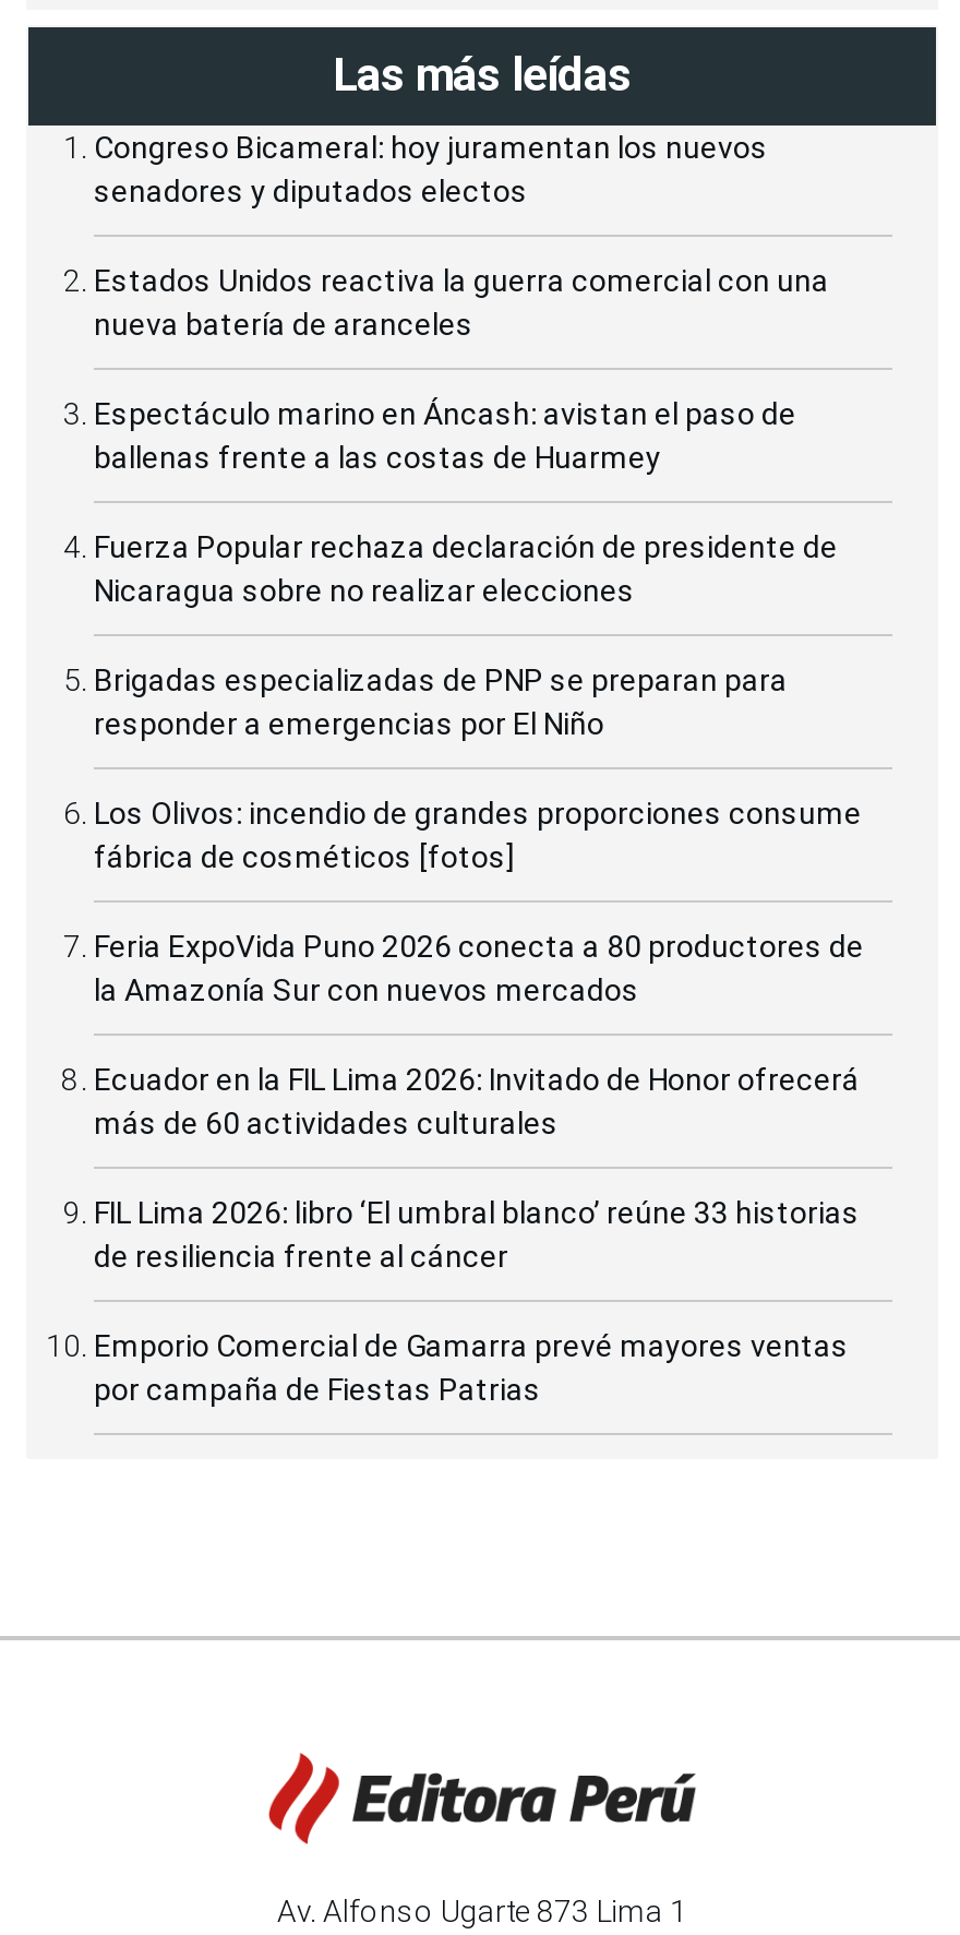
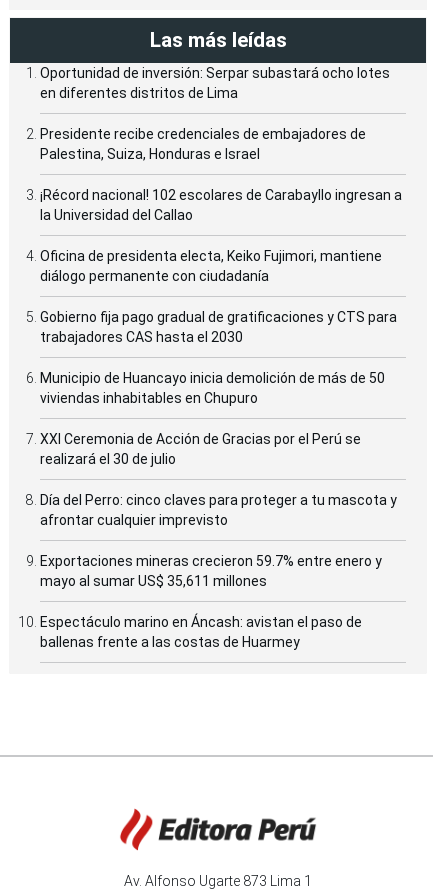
[94,129,829,341] Congreso Bicameral: hoy juramentan los nuevos | senadores y diputados electos | Estados Unidos reactiva la guerra comercial con una | nueva batería de aranceles -> [40,65,402,589] Oportunidad de inversión: Serpar subastará ocho lotes | en diferentes distritos de Lima | Presidente recibe credenciales de embajadores de | Palestina, Suiza, Honduras e Israel | ¡Récord nacional! 102 escolares de Carabayllo ingresan a | la Universidad del Callao | Oficina de presidenta electa, Keiko Fujimori, mantiene | diálogo permanente con ciudadanía | Gobierno fija pago gradual de gratificaciones y CTS para | trabajadores CAS hasta el 2030 | Municipio de Huancayo inicia demolición de más de 50 | viviendas inhabitables en Chupuro | XXI Ceremonia de Acción de Gracias por el Perú se | realizará el 30 de julio | Día del Perro: cinco claves para proteger a tu mascota y | afrontar cualquier imprevisto | Exportaciones mineras crecieron 59.7% entre enero y | mayo al sumar US$ 35,611 millones
moved [94,396,796,474] -> [40,614,362,650]: Espectáculo marino en Áncash: avistan el paso de | ballenas frente a las costas de Huarmey
[94,529,864,1406] Fuerza Popular rechaza declaración de presidente de | Nicaragua sobre no realizar elecciones | Brigadas especializadas de PNP se preparan para | responder a emergencias por El Niño | Los Olivos: incendio de grandes proporciones consume | fábrica de cosméticos [fotos] | Feria ExpoVida Puno 2026 conecta a 80 productores de | la Amazonía Sur con nuevos mercados | Ecuador en la FIL Lima 2026: Invitado de Honor ofrecerá | más de 60 actividades culturales | FIL Lima 2026: libro ‘El umbral blanco’ reúne 33 historias | de resiliencia frente al cáncer | Emporio Comercial de Gamarra prevé mayores ventas | por campaña de Fiestas Patrias -> none

